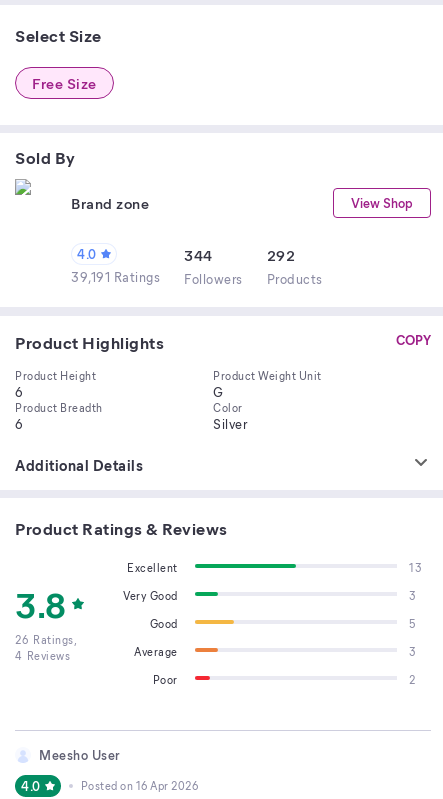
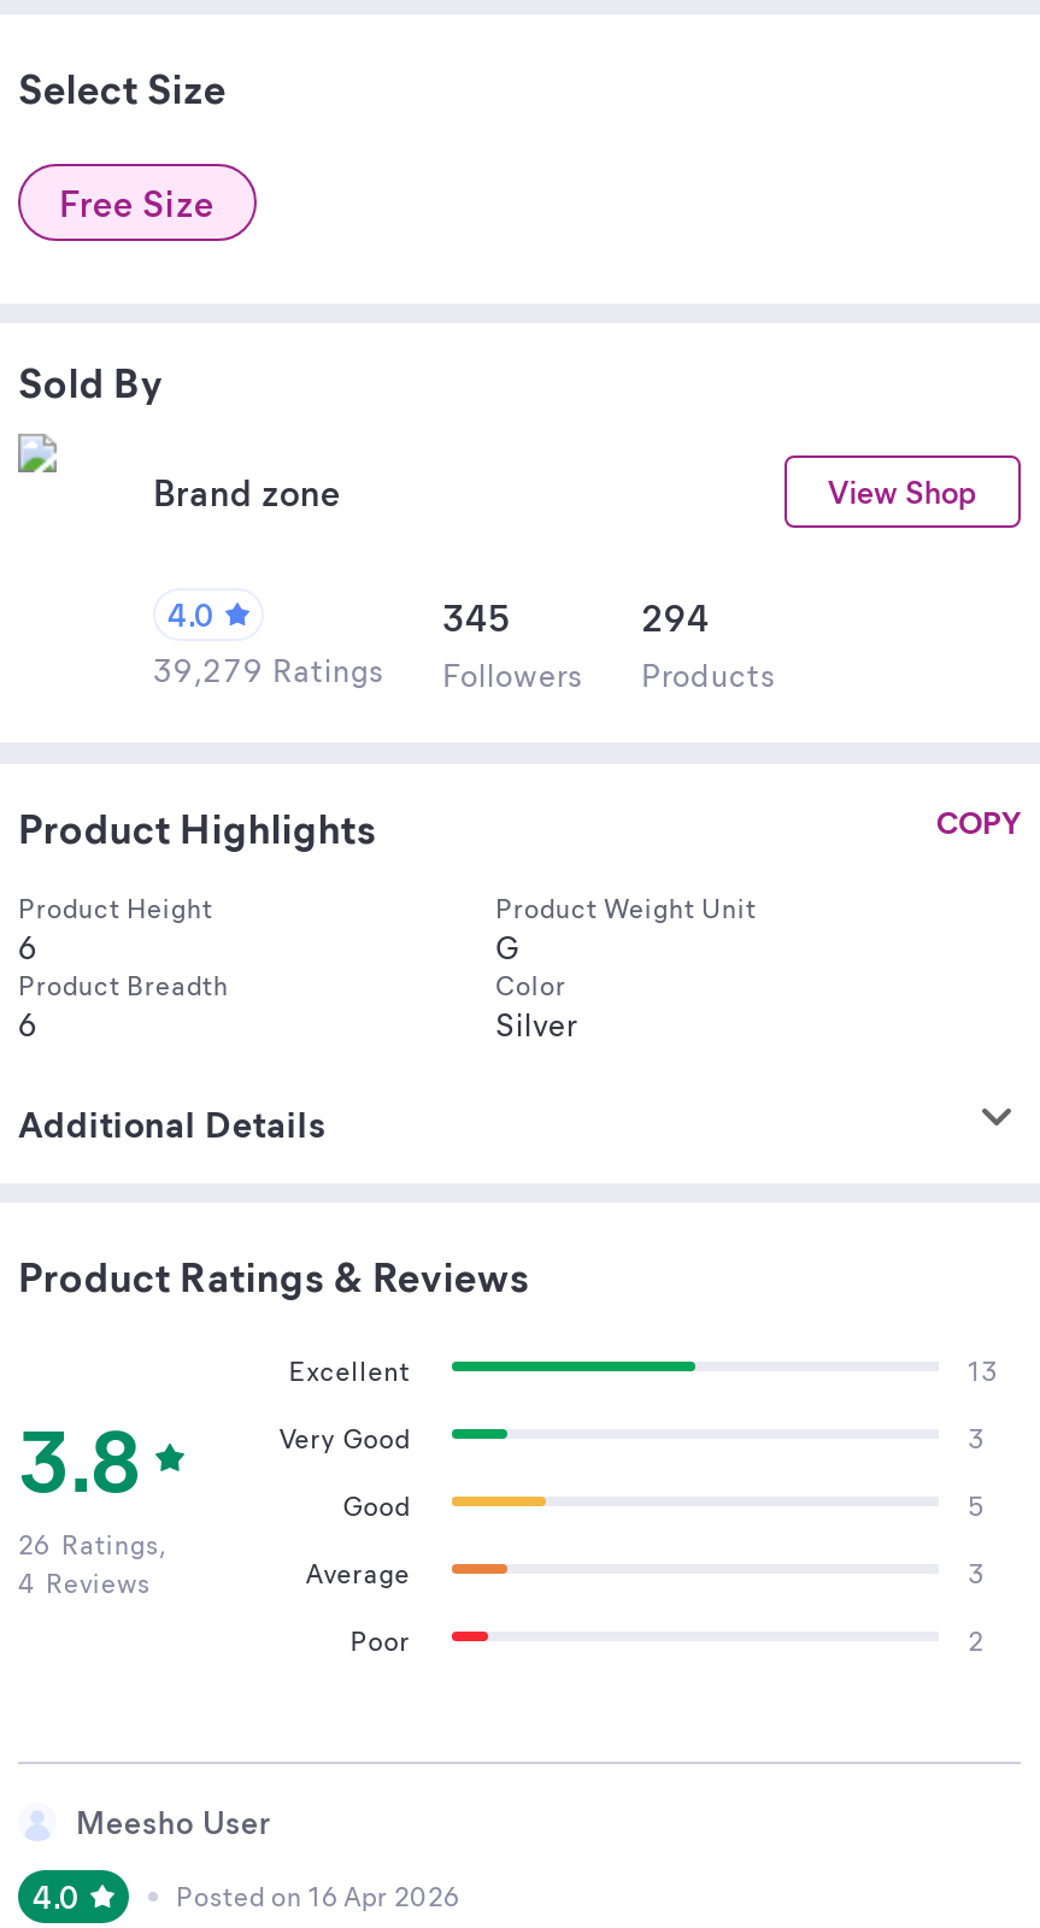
[184,245,212,265] 344 -> [442,593,511,641] 345
[266,245,295,265] 292 -> [641,593,710,641] 294
[71,268,322,287] 39,191 Ratings Followers Products -> [153,648,776,694] 39,279 Ratings Followers Products

